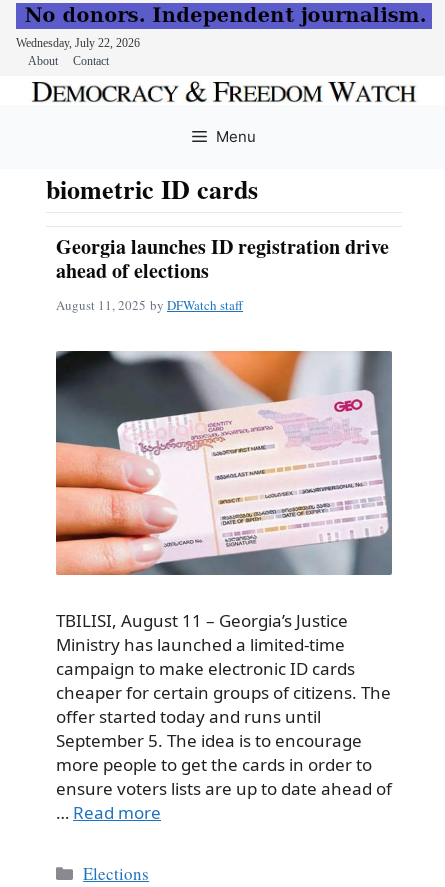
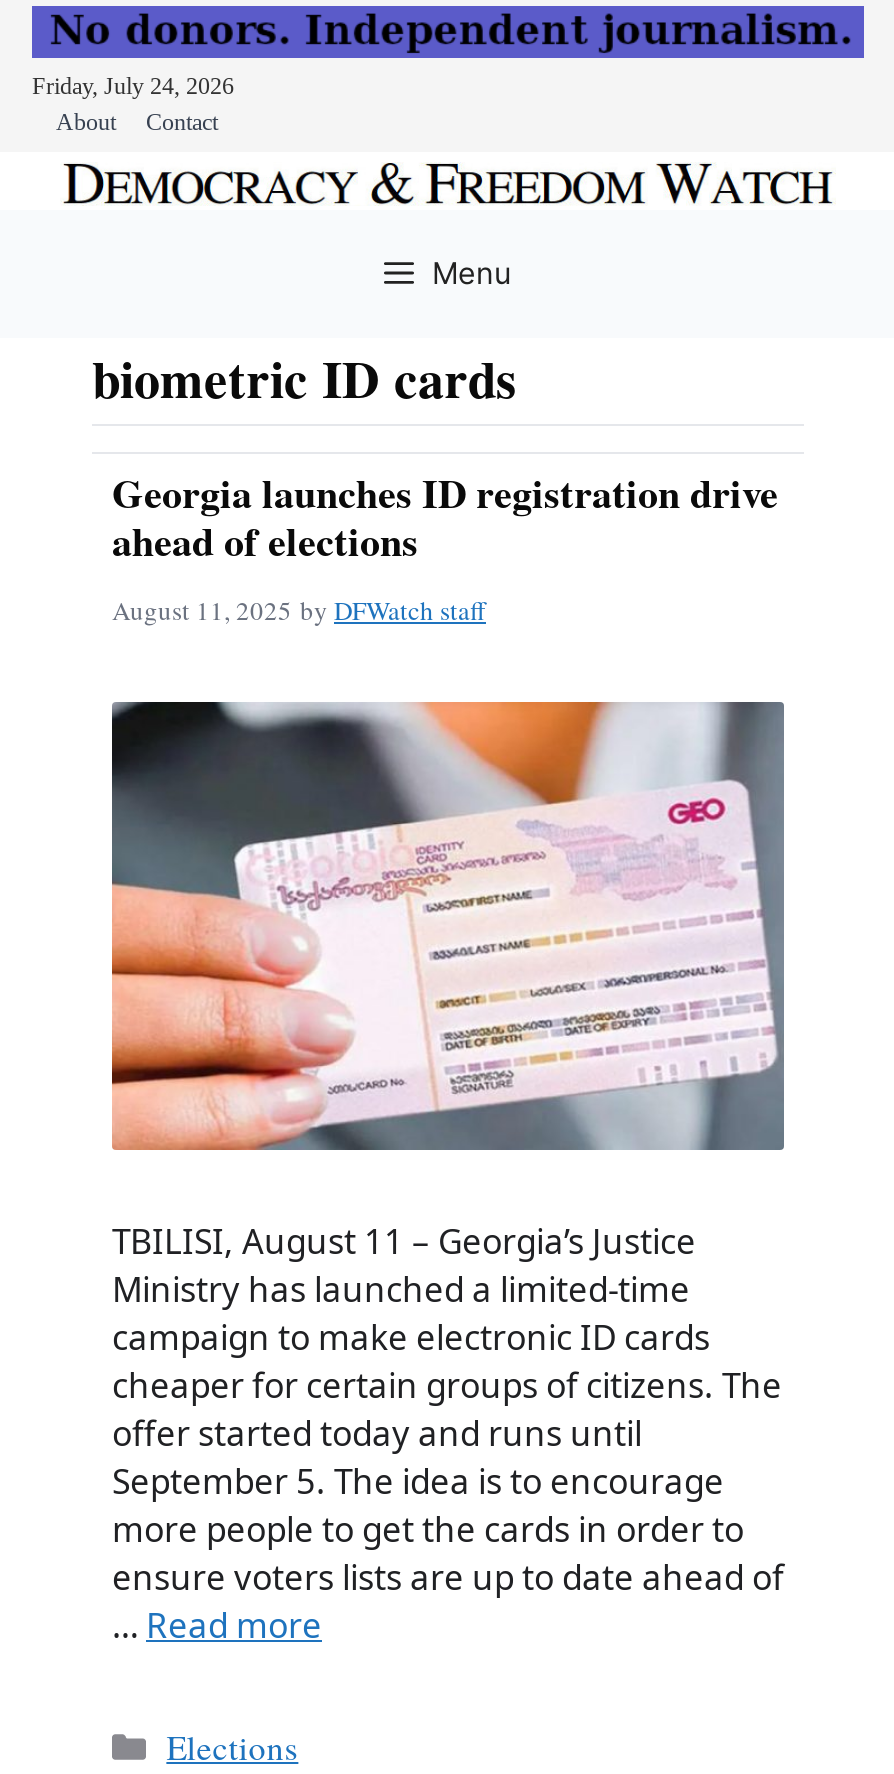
[16,36,140,50] Wednesday, July 22, 2026 -> [32,72,234,100] Friday, July 24, 2026

